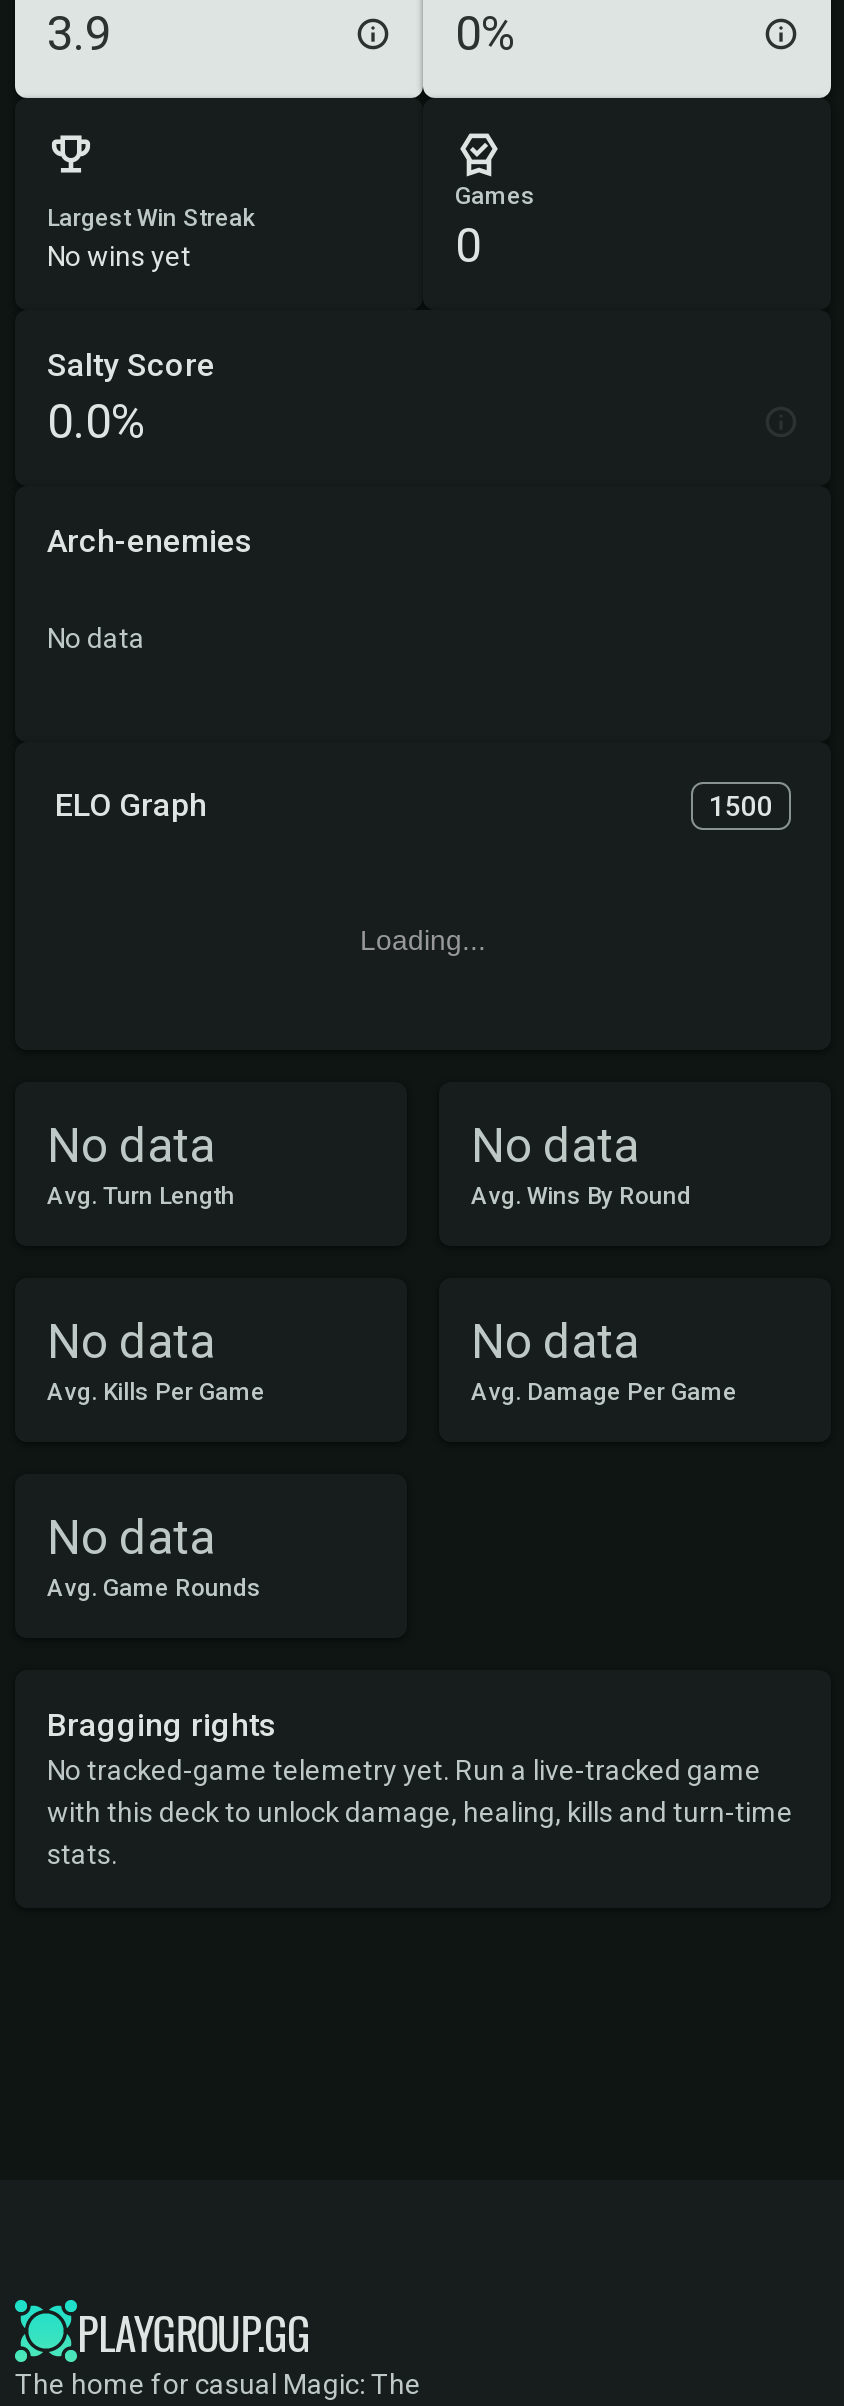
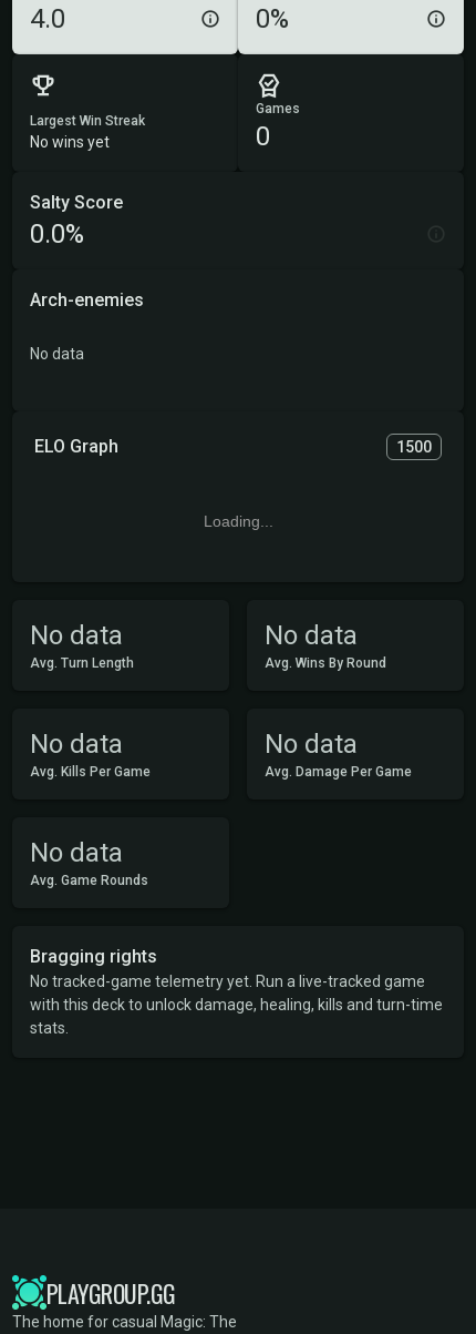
[47,6,111,62] 3.9 -> [30,3,65,34] 4.0

